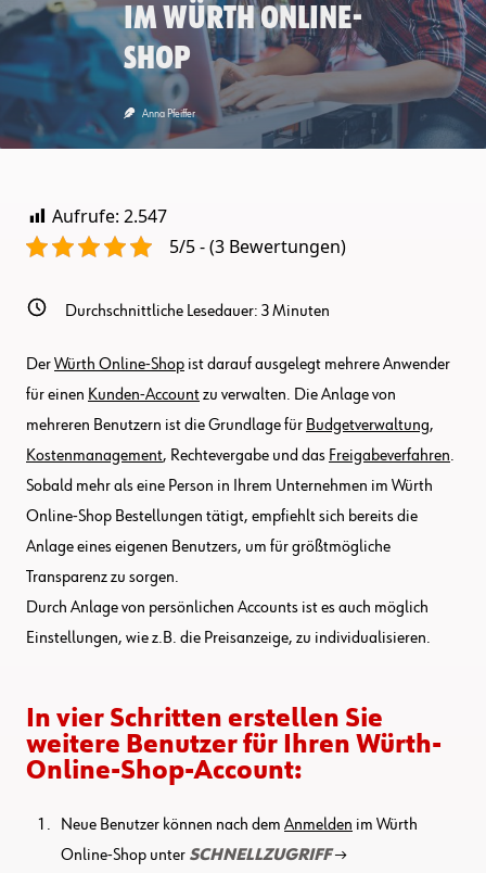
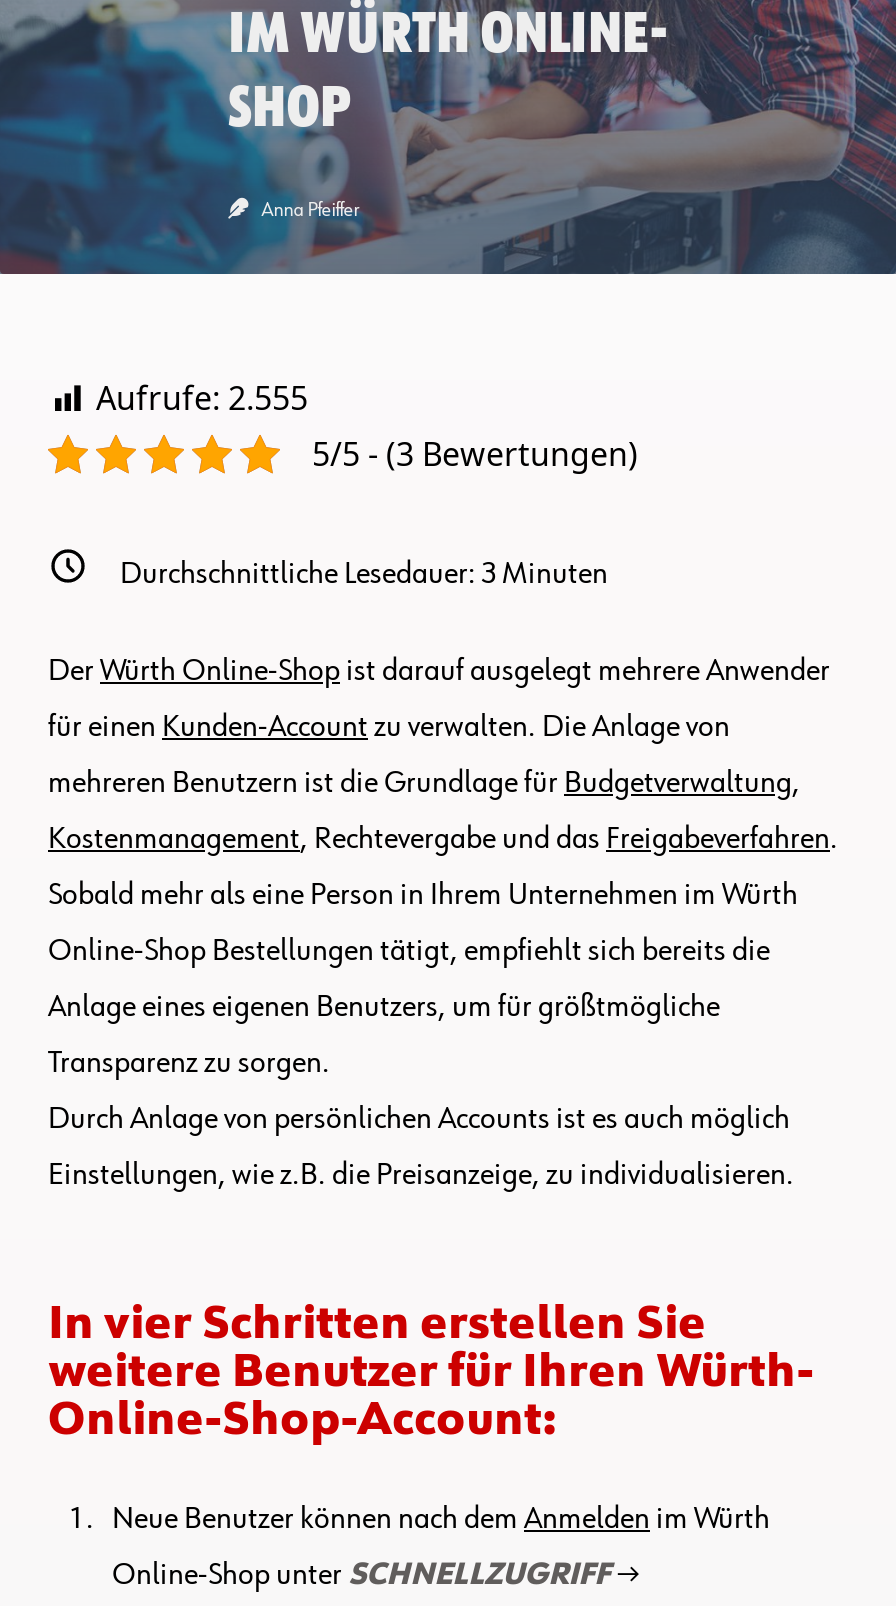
[52,205,167,228] Aufrufe: 2.547 -> [96,377,308,421] Aufrufe: 2.555

